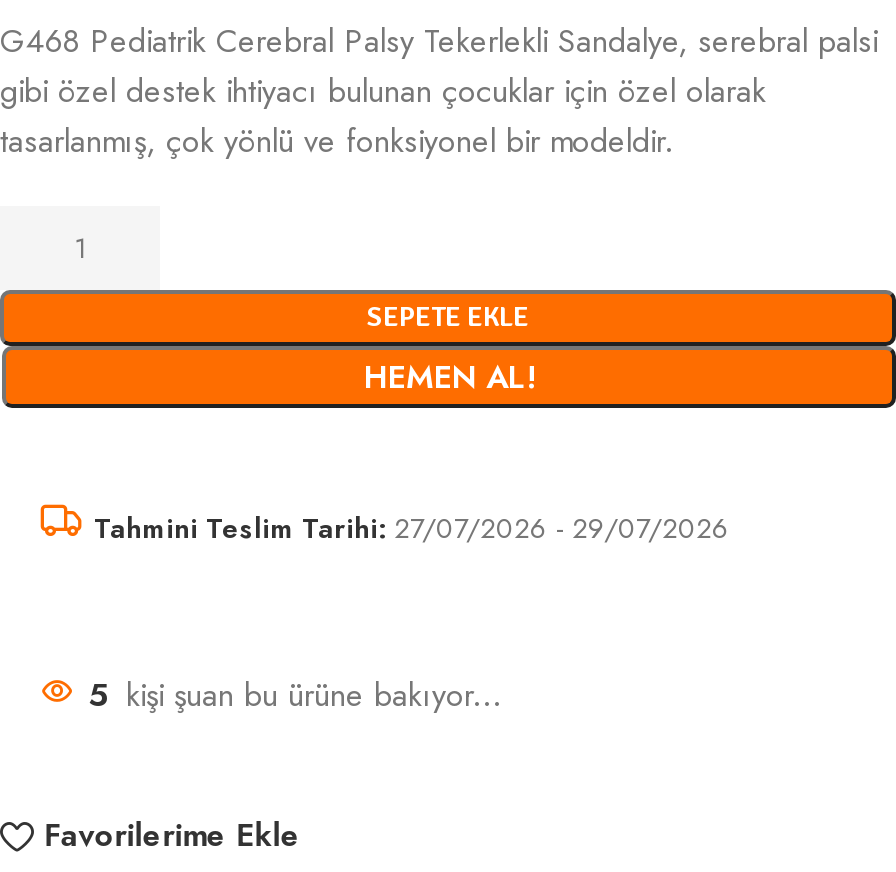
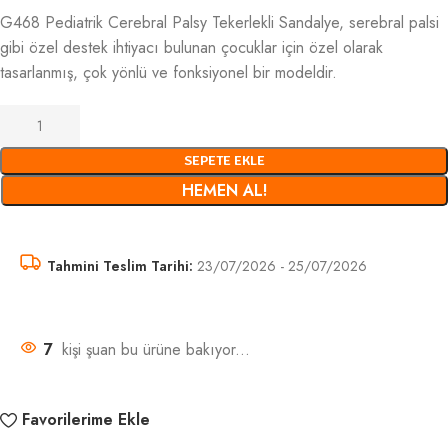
[94,508,730,548] Tahmini Teslim Tarihi: 27/07/2026 - 29/07/2026 -> [47,256,367,276] Tahmini Teslim Tarihi: 23/07/2026 - 25/07/2026
[88,672,502,718] 5 kişi şuan bu ürüne bakıyor... -> [44,338,250,361] 7 kişi şuan bu ürüne bakıyor...

